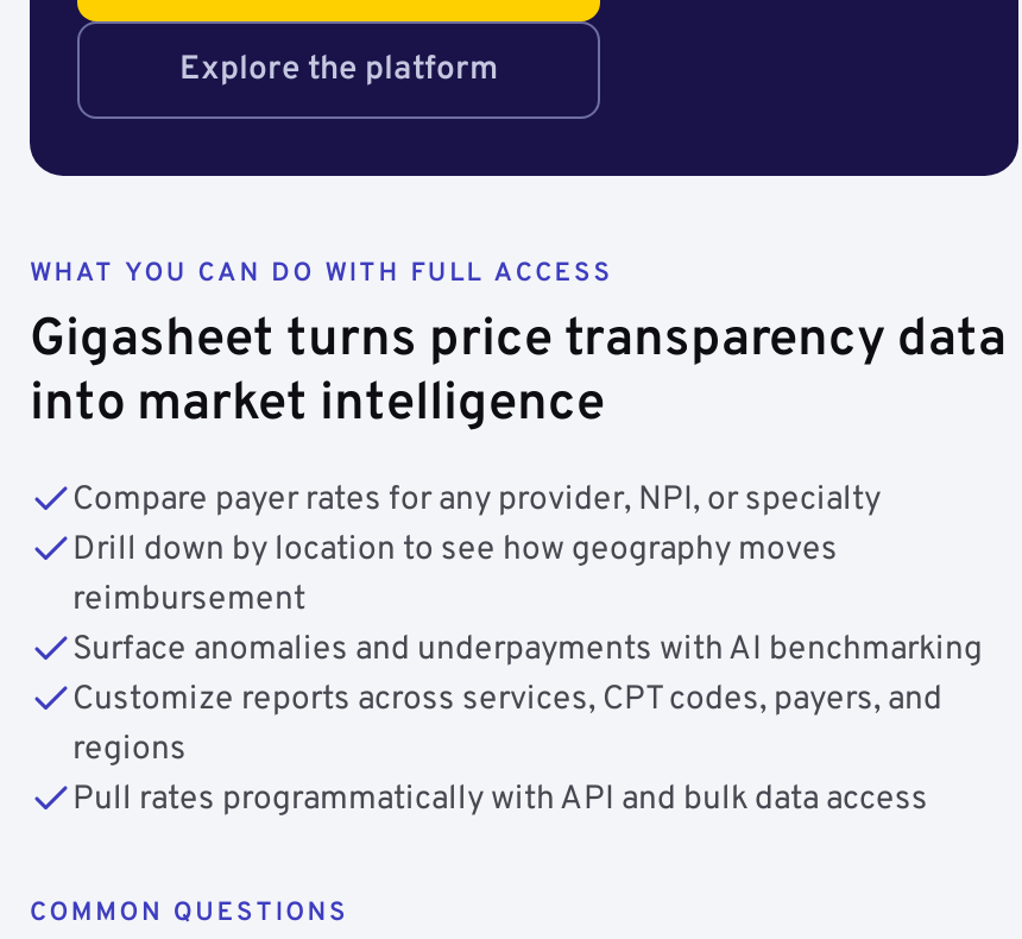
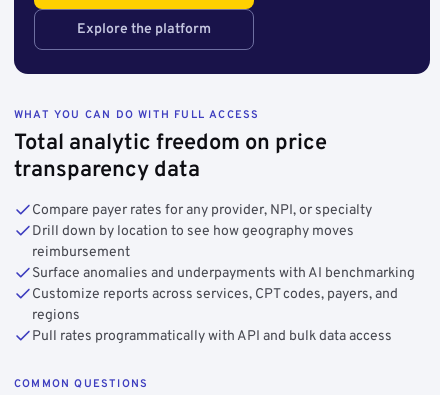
[30,309,1007,437] Gigasheet turns price transparency data | into market intelligence -> [14,130,327,184] Total analytic freedom on price | transparency data

